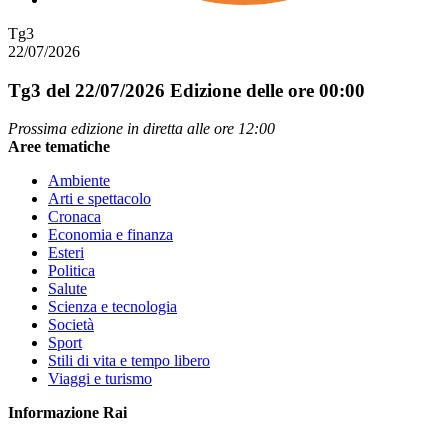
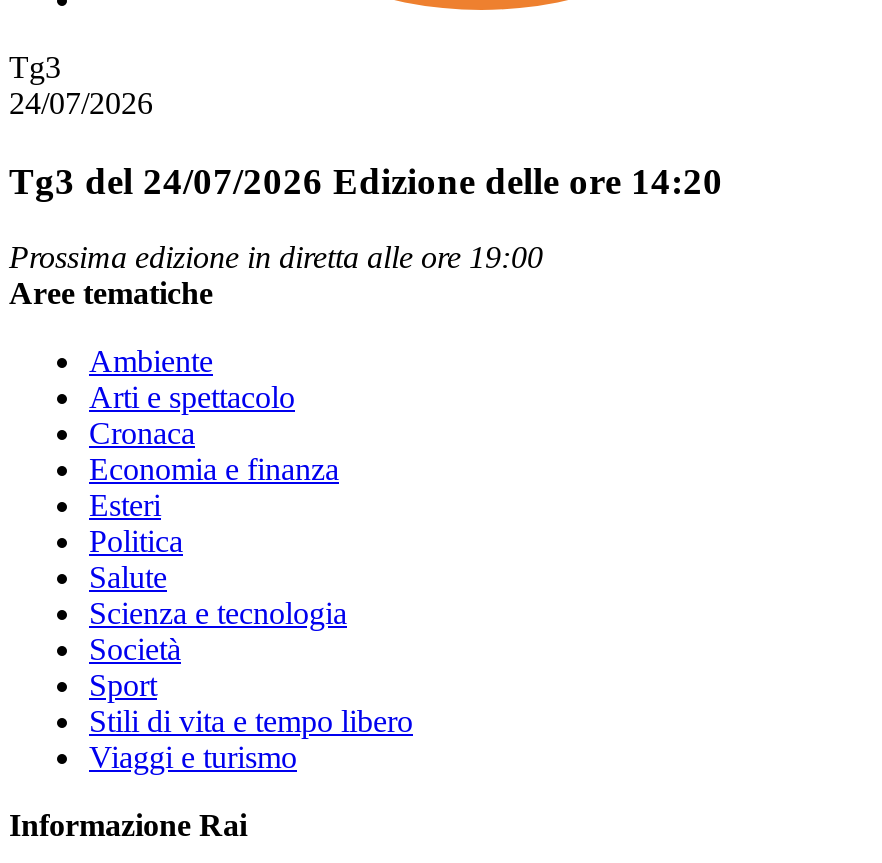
[8,43,80,60] 22/07/2026 -> [9,86,153,120] 24/07/2026
[8,80,365,101] Tg3 del 22/07/2026 Edizione delle ore 00:00 -> [9,159,723,201] Tg3 del 24/07/2026 Edizione delle ore 14:20
[8,120,275,137] Prossima edizione in diretta alle ore 12:00 -> [9,241,543,275] Prossima edizione in diretta alle ore 19:00

